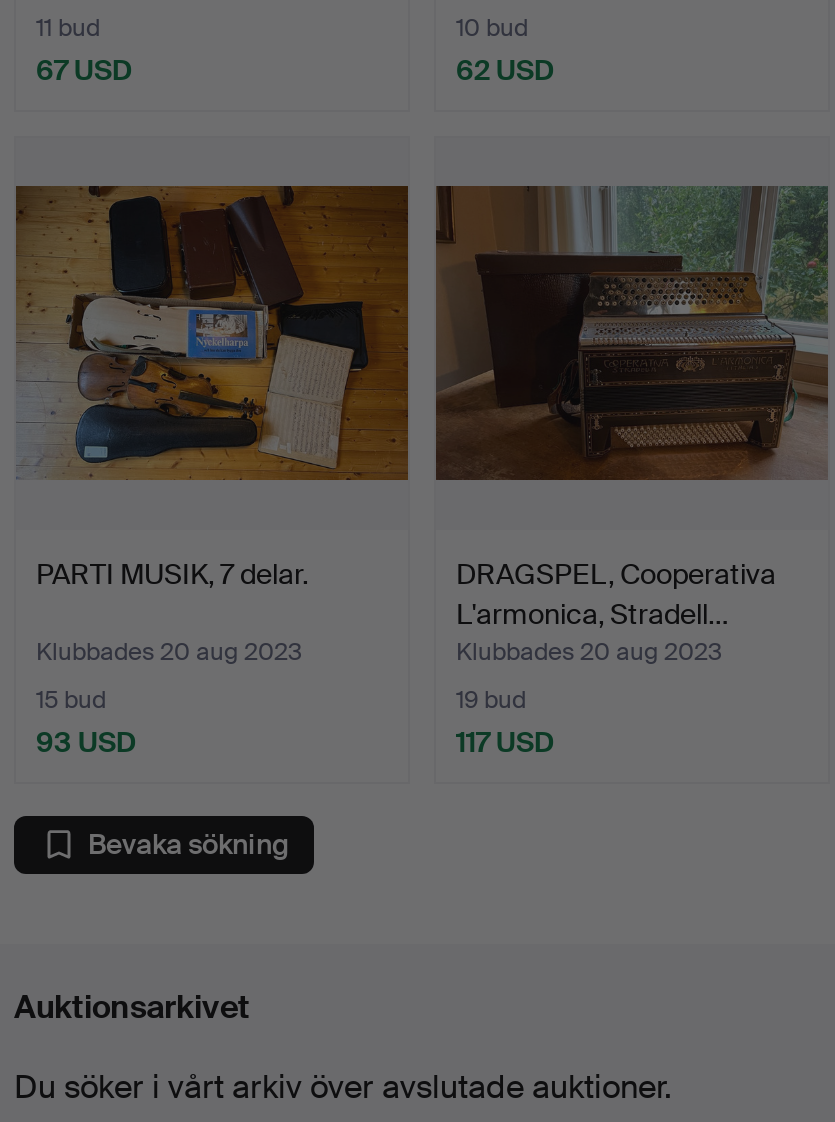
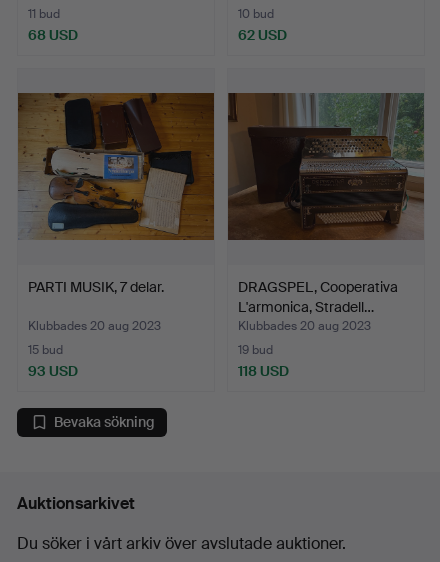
[36,52,132,88] 67 USD -> [28,26,78,44] 68 USD
[456,724,554,760] 117 USD -> [238,362,289,380] 118 USD

